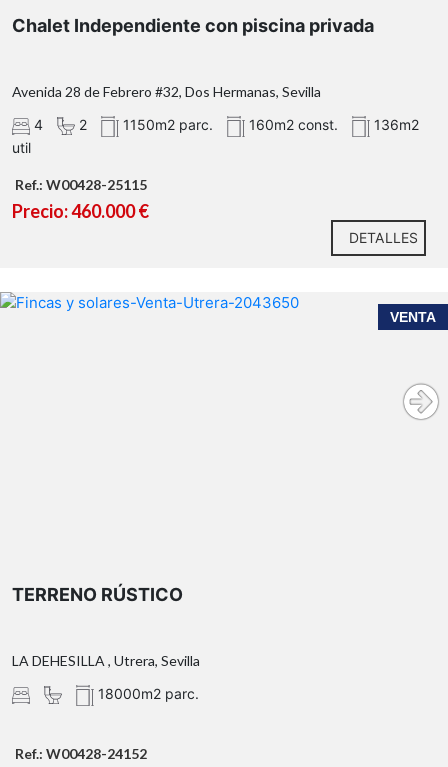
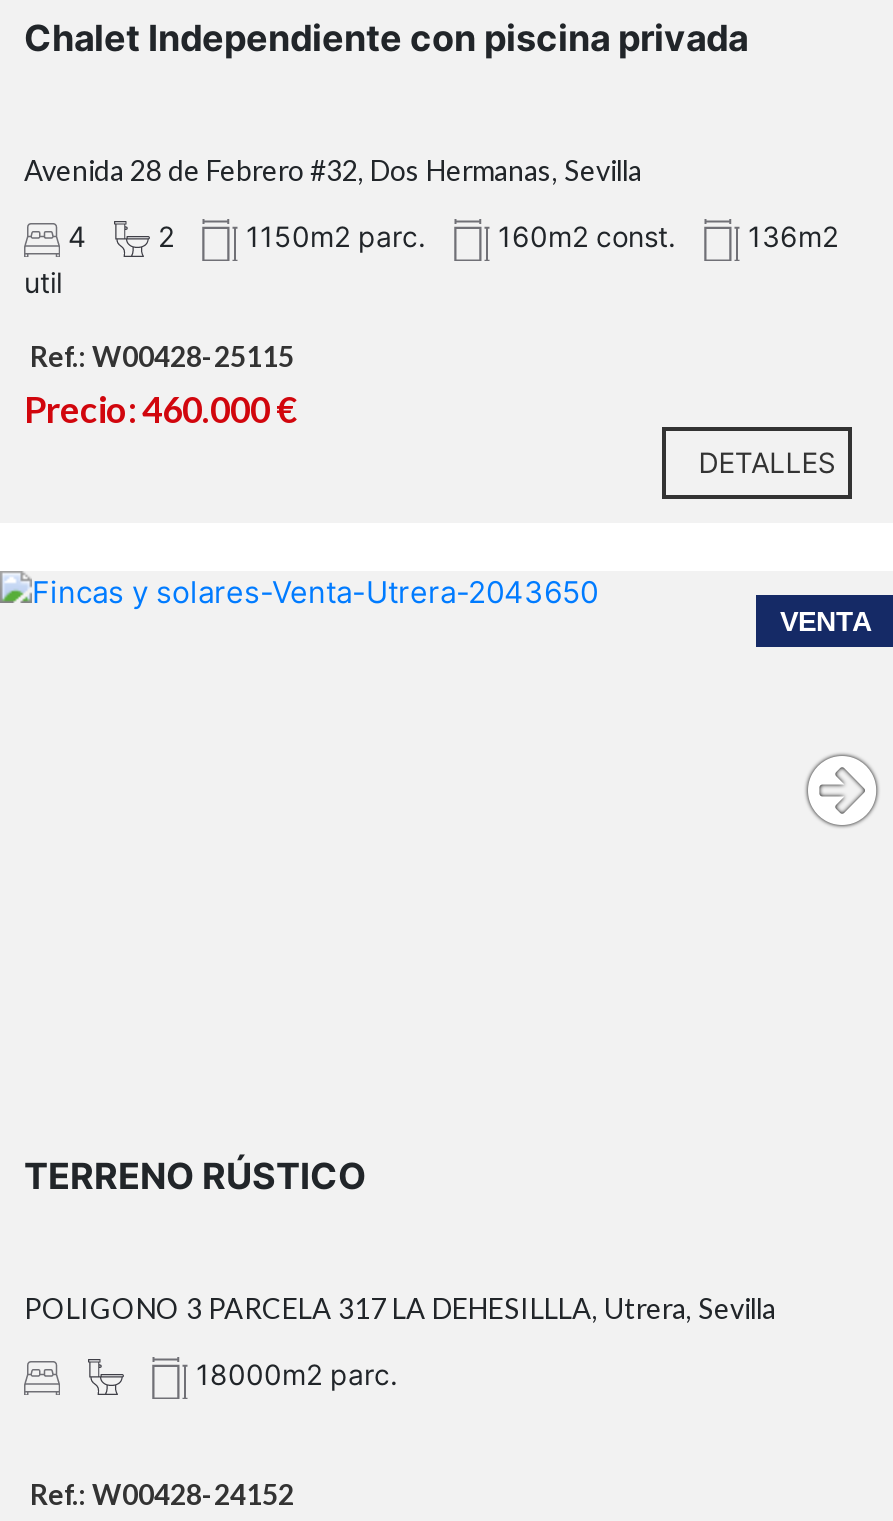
[12,652,200,669] LA DEHESILLA , Utrera, Sevilla -> [24,1292,776,1326] POLIGONO 3 PARCELA 317 LA DEHESILLLA, Utrera, Sevilla

